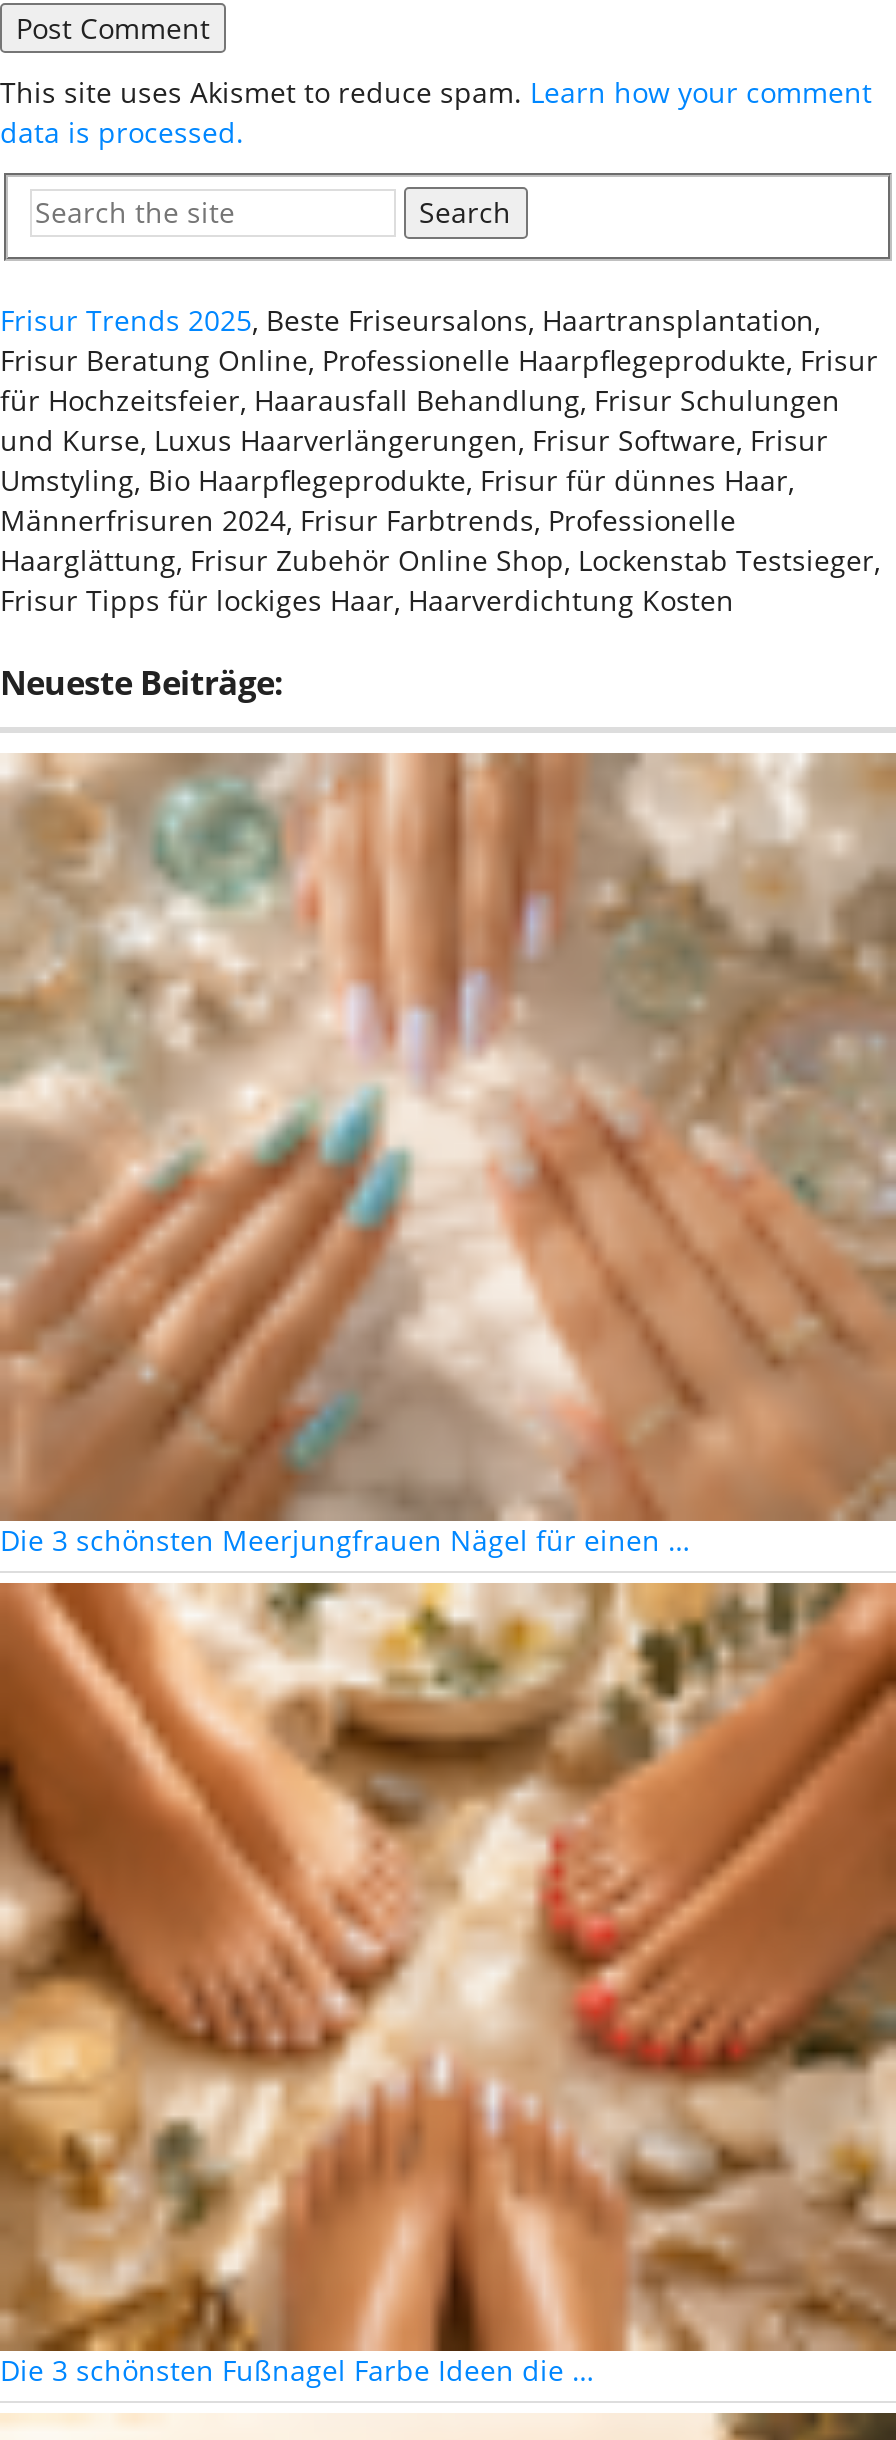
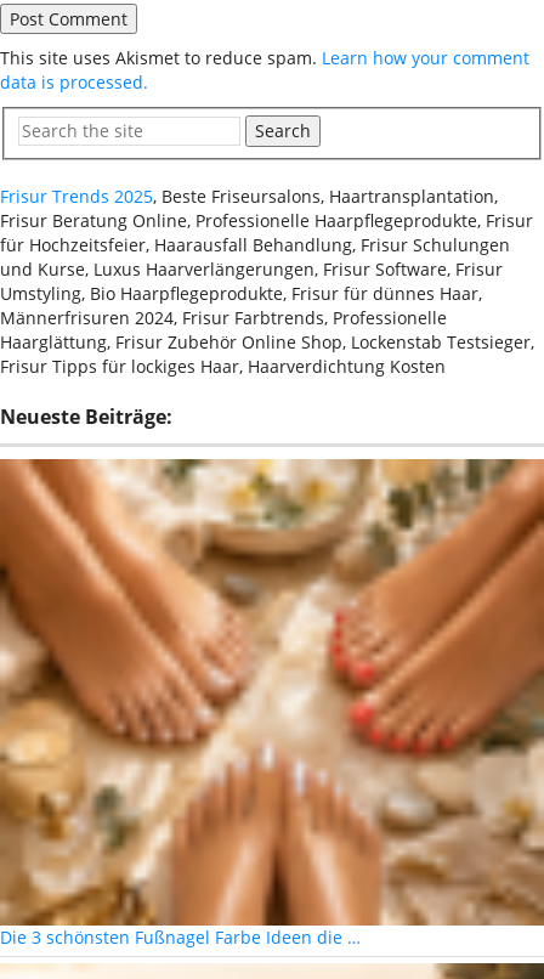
[0,752,890,1559] [image] | Die 3 schönsten Meerjungfrauen Nägel für einen … -> none

